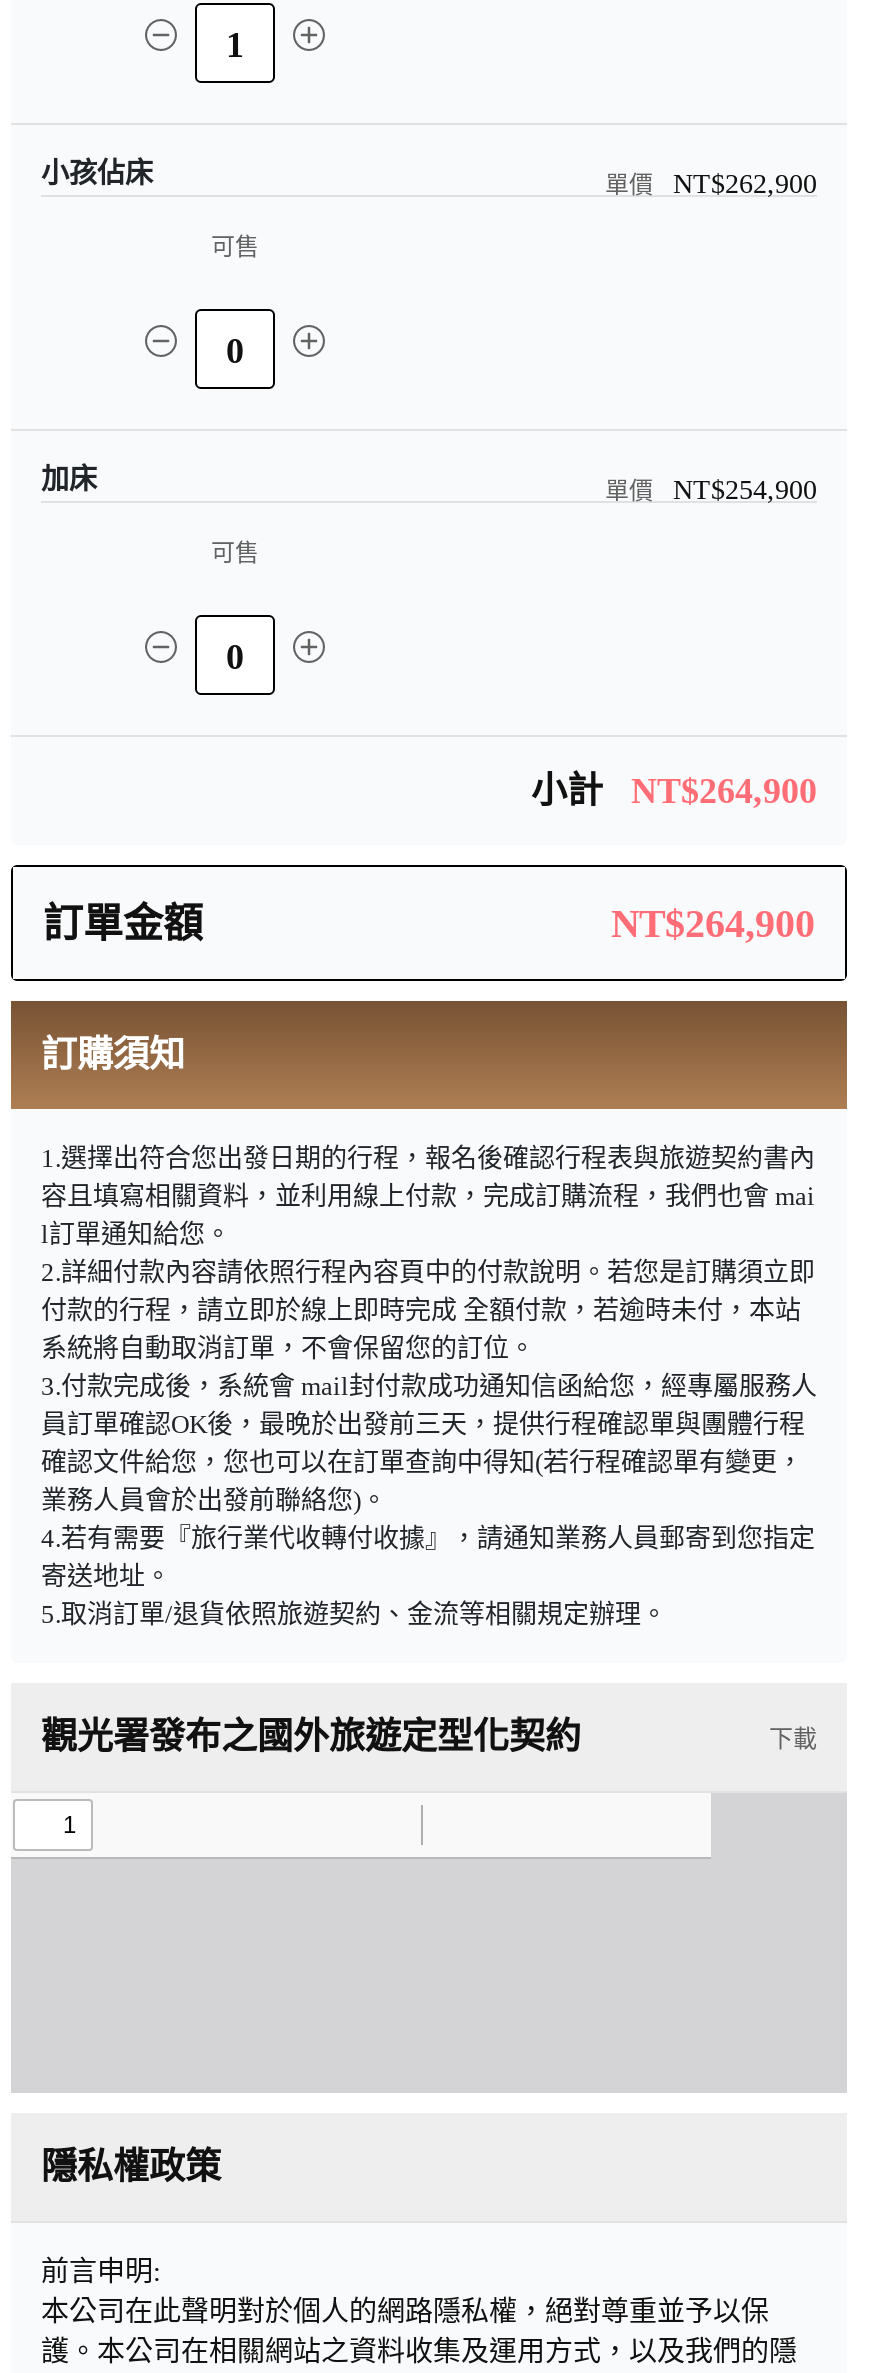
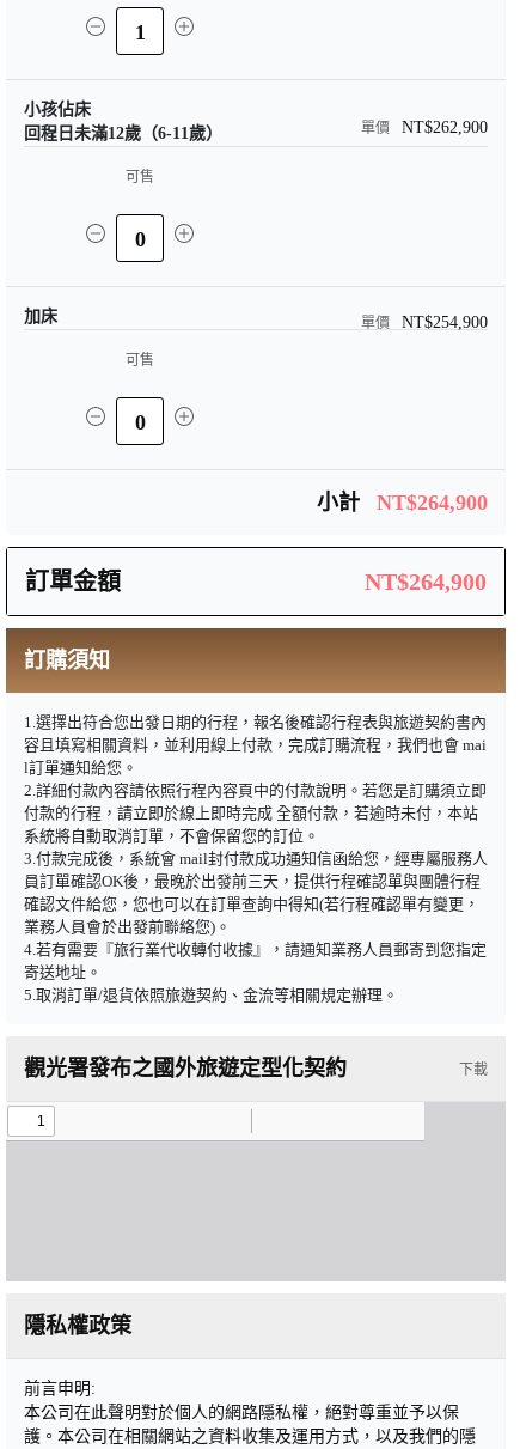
none -> [24,124,222,142] 回程日未滿12歲（6-11歲）

